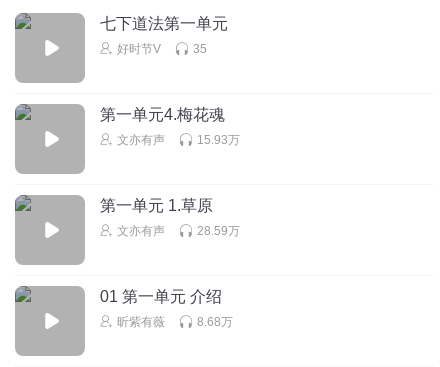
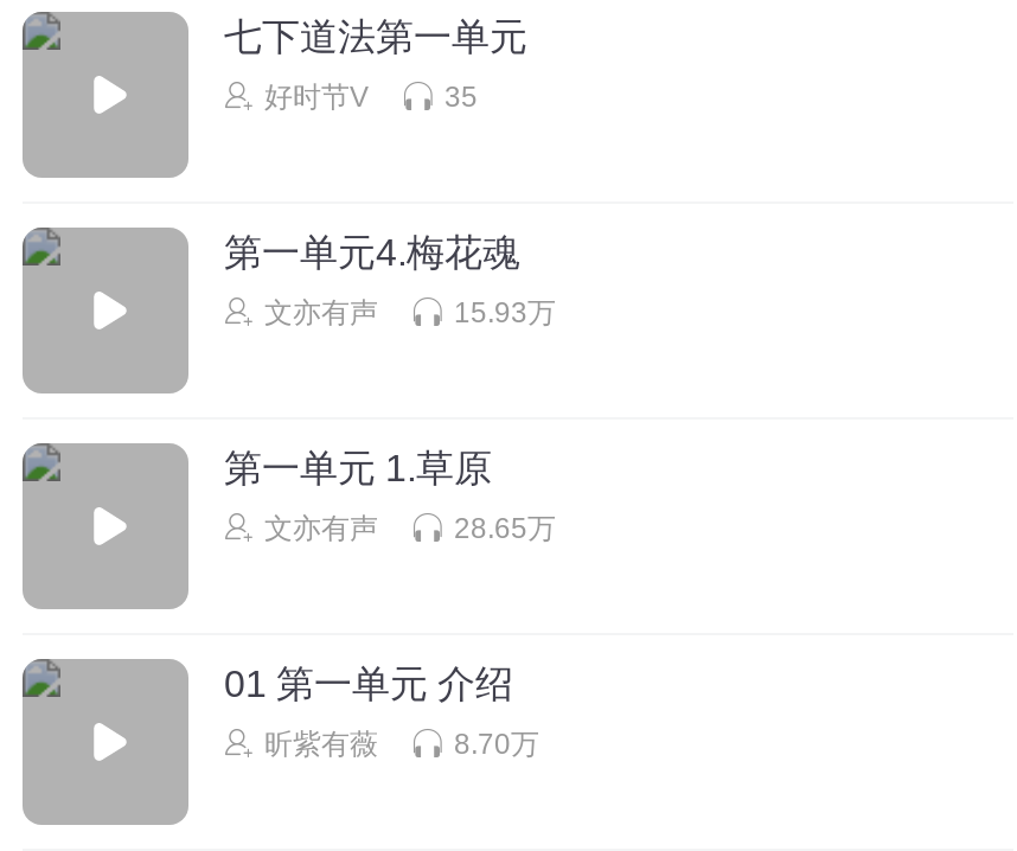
[197,224,240,238] 28.59万 -> [454,512,556,546] 28.65万
[197,315,233,329] 8.68万 -> [454,728,539,761] 8.70万

